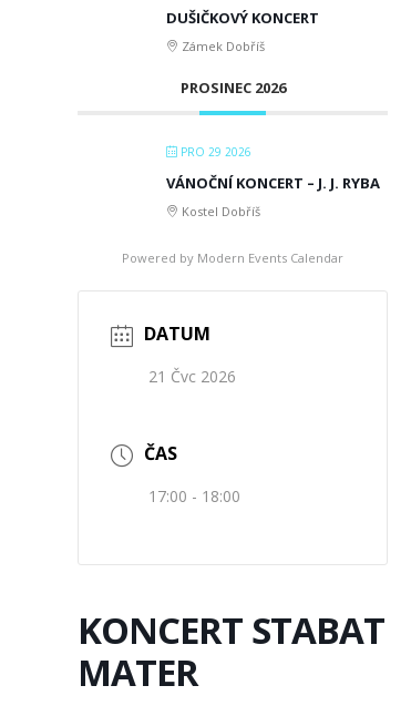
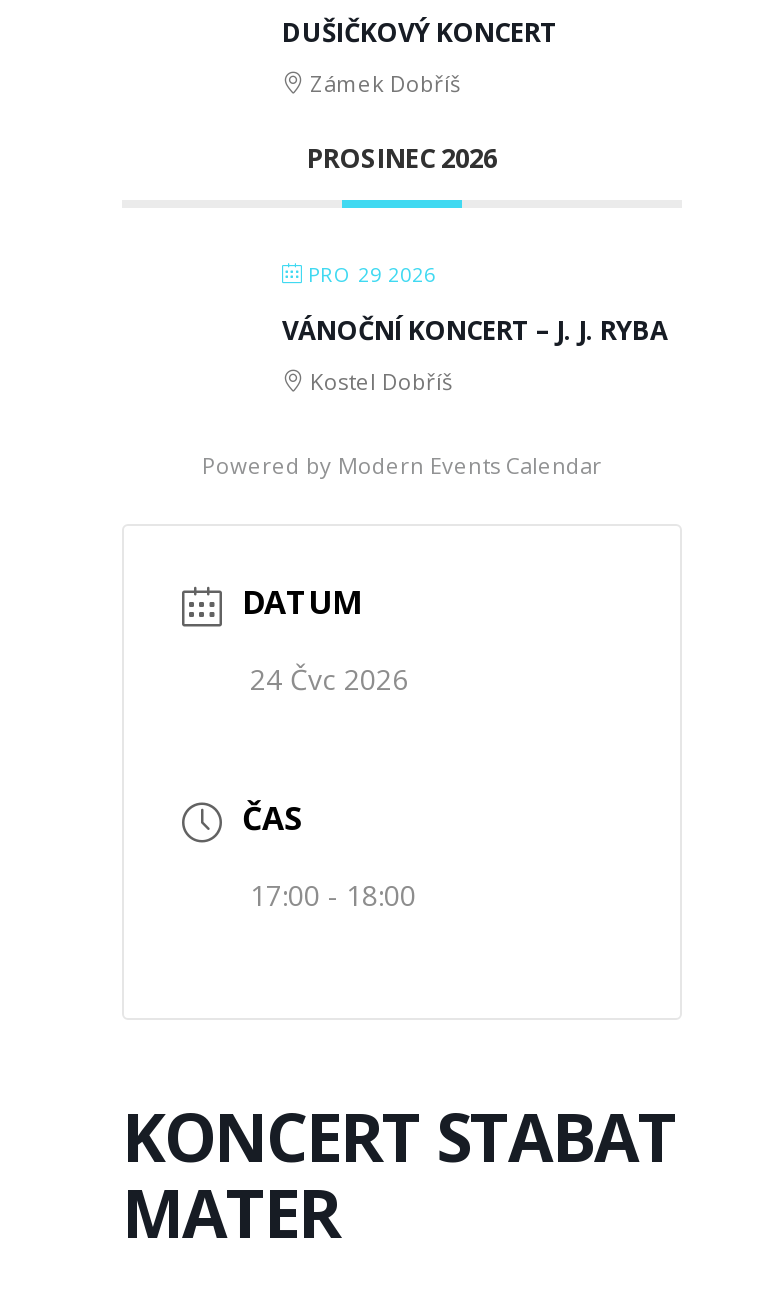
[148,366,236,387] 21 Čvc 2026 -> [250,660,408,698] 24 Čvc 2026

